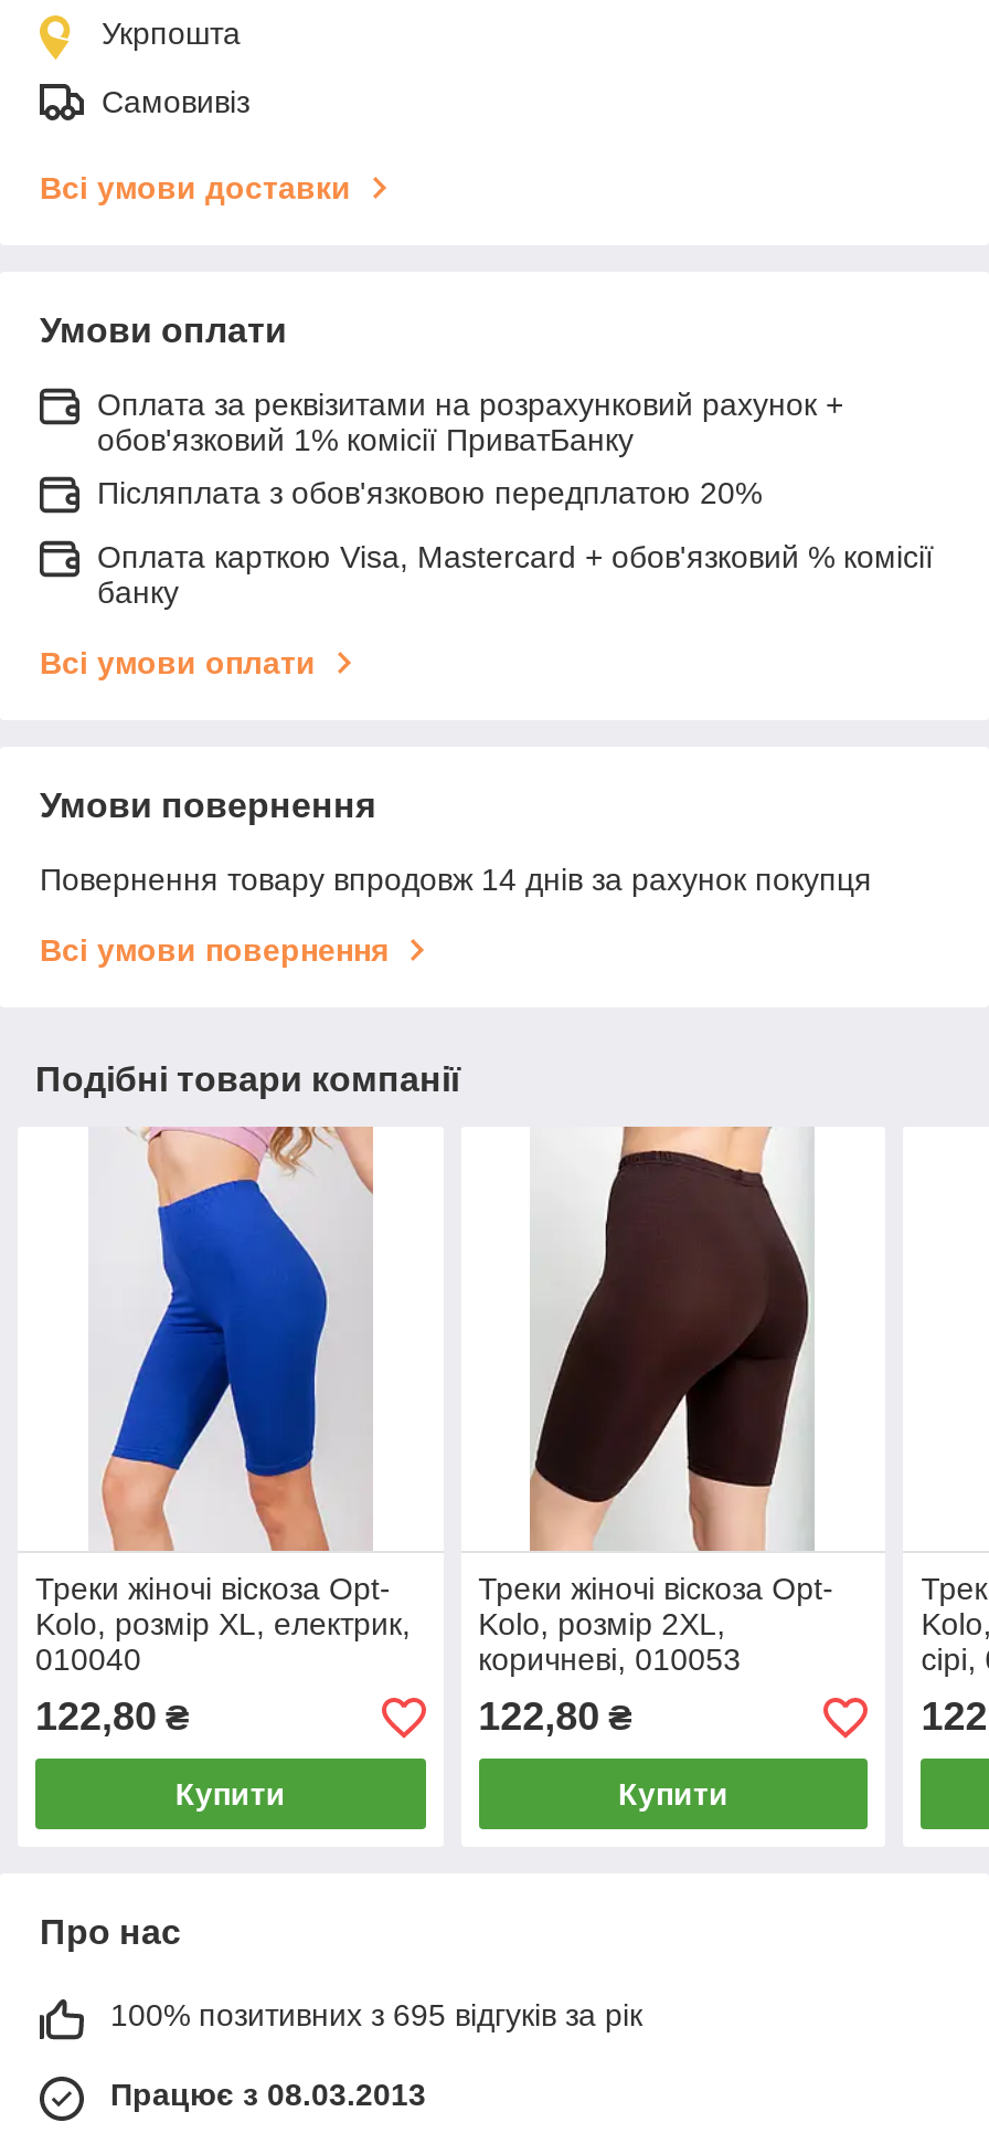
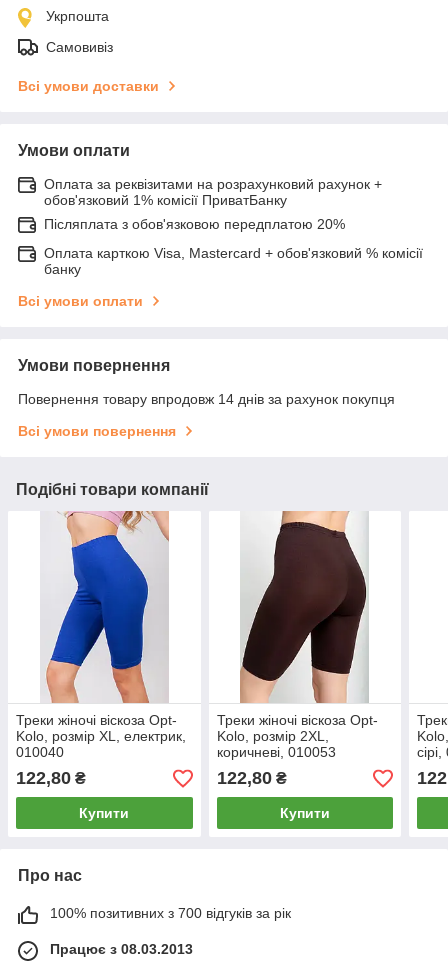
[110,1998,642,2033] 100% позитивних з 695 відгуків за рік -> [50,905,291,921] 100% позитивних з 700 відгуків за рік

